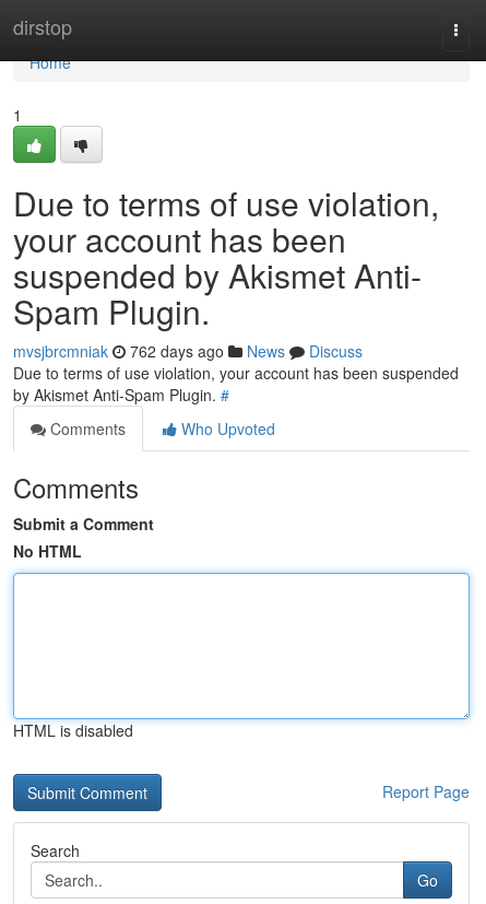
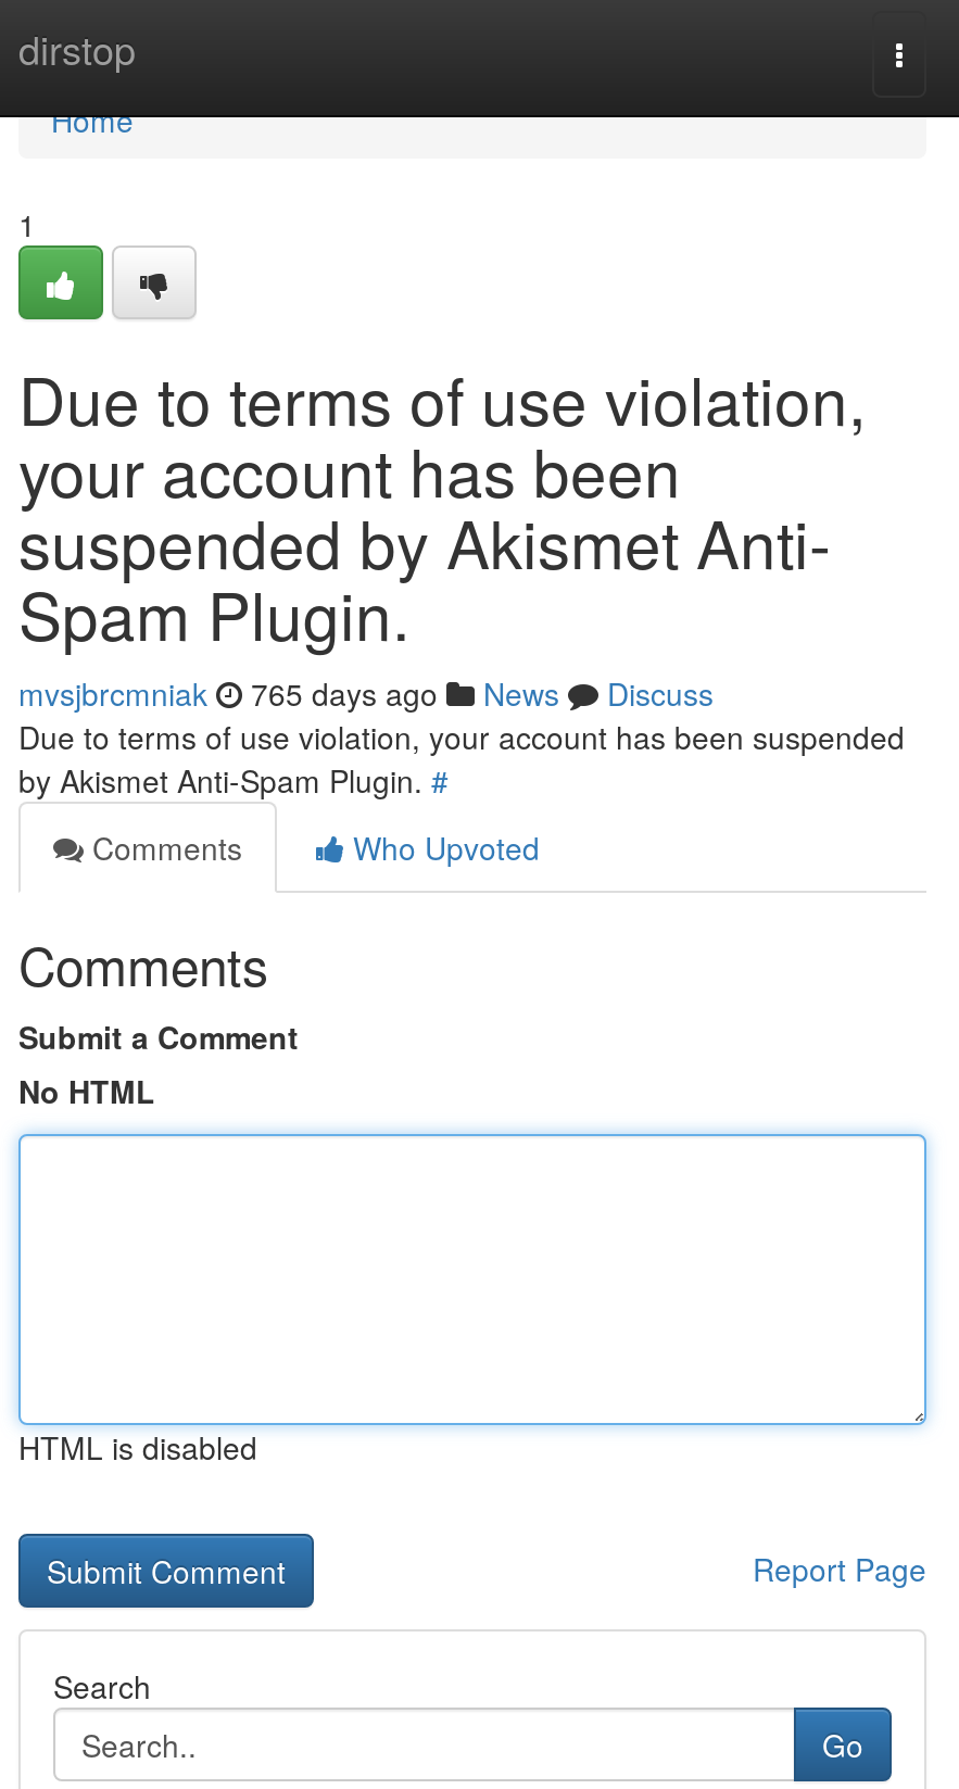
[13,340,363,362] mvsjbrcmniak 762 days ago News Discuss -> [18,671,714,715] mvsjbrcmniak 765 days ago News Discuss

